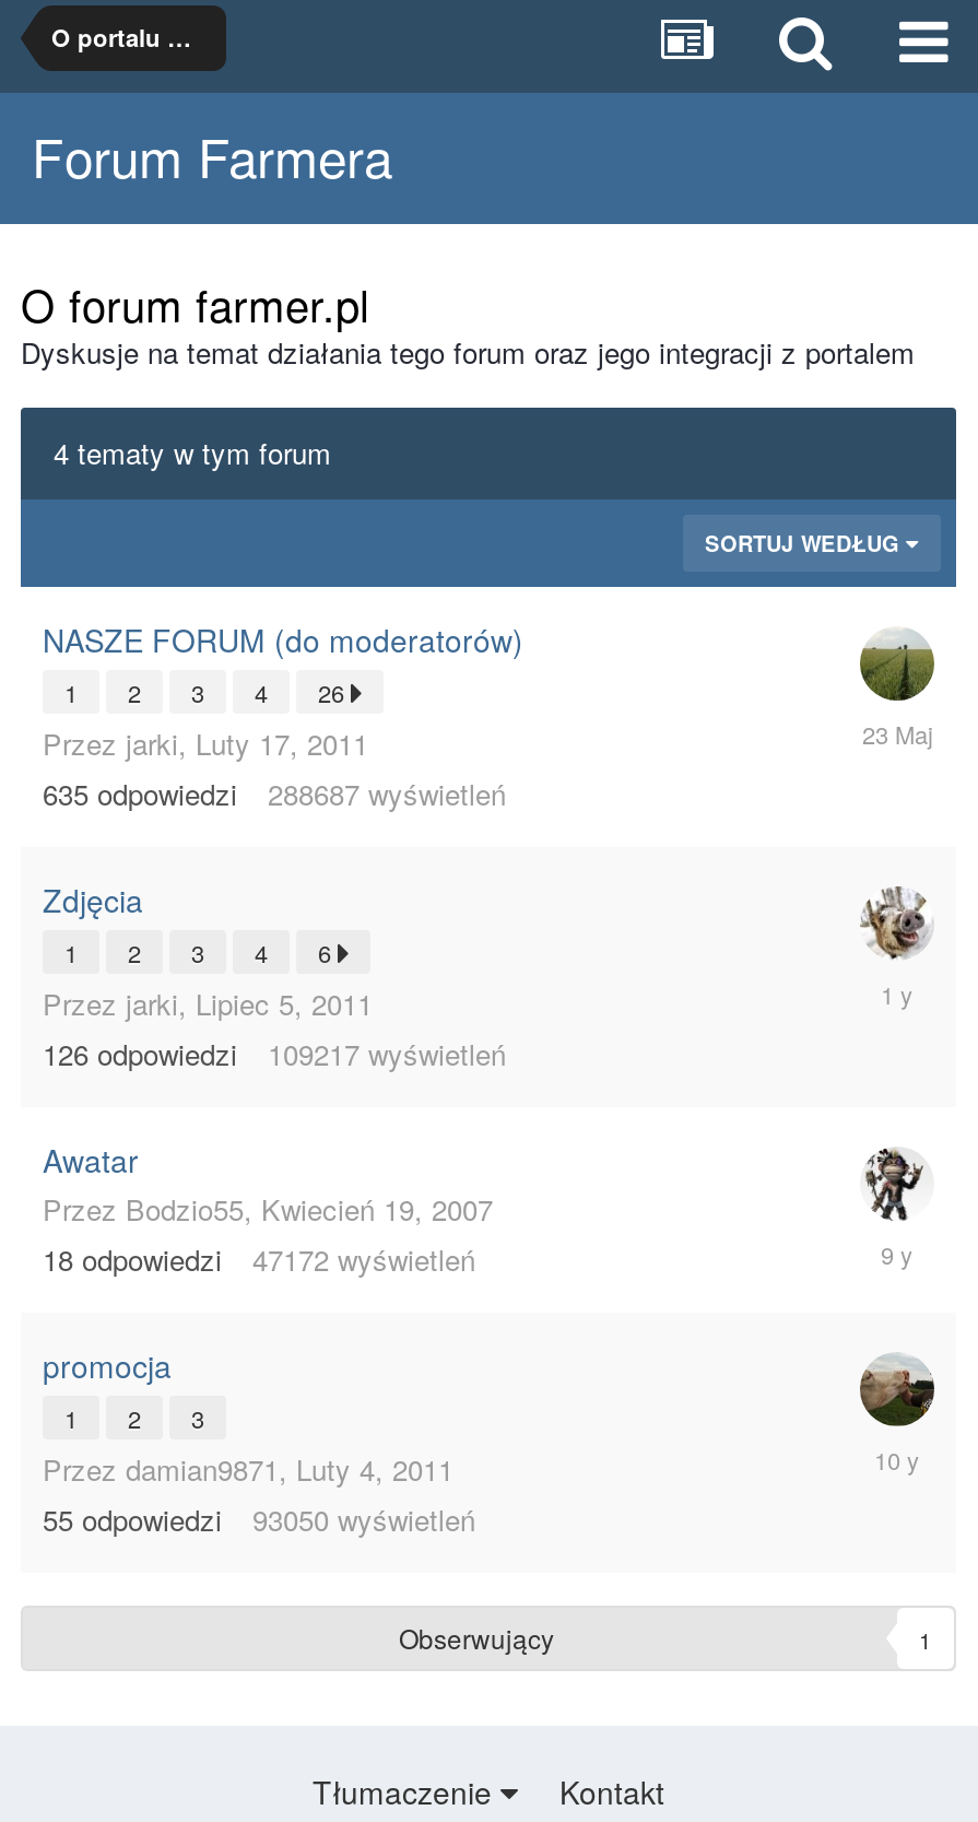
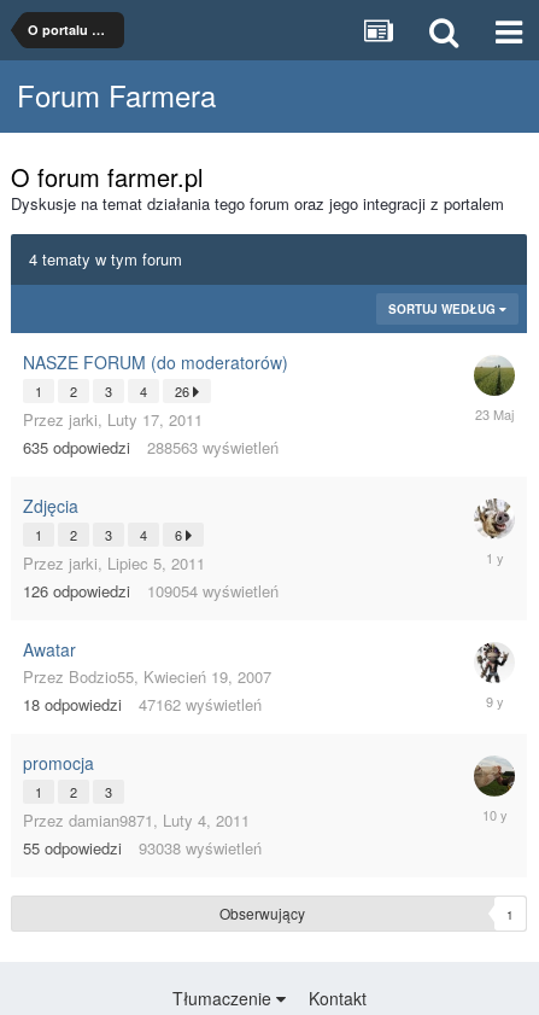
[43,773,506,814] 635 odpowiedzi 288687 wyświetleń -> [23,436,279,459] 635 odpowiedzi 288563 wyświetleń
[43,1033,506,1074] 126 odpowiedzi 109217 wyświetleń -> [23,579,279,602] 126 odpowiedzi 109054 wyświetleń
[43,1238,475,1280] 18 odpowiedzi 47172 wyświetleń -> [23,693,262,716] 18 odpowiedzi 47162 wyświetleń
[43,1498,475,1540] 55 odpowiedzi 93050 wyświetleń -> [23,836,262,859] 55 odpowiedzi 93038 wyświetleń

